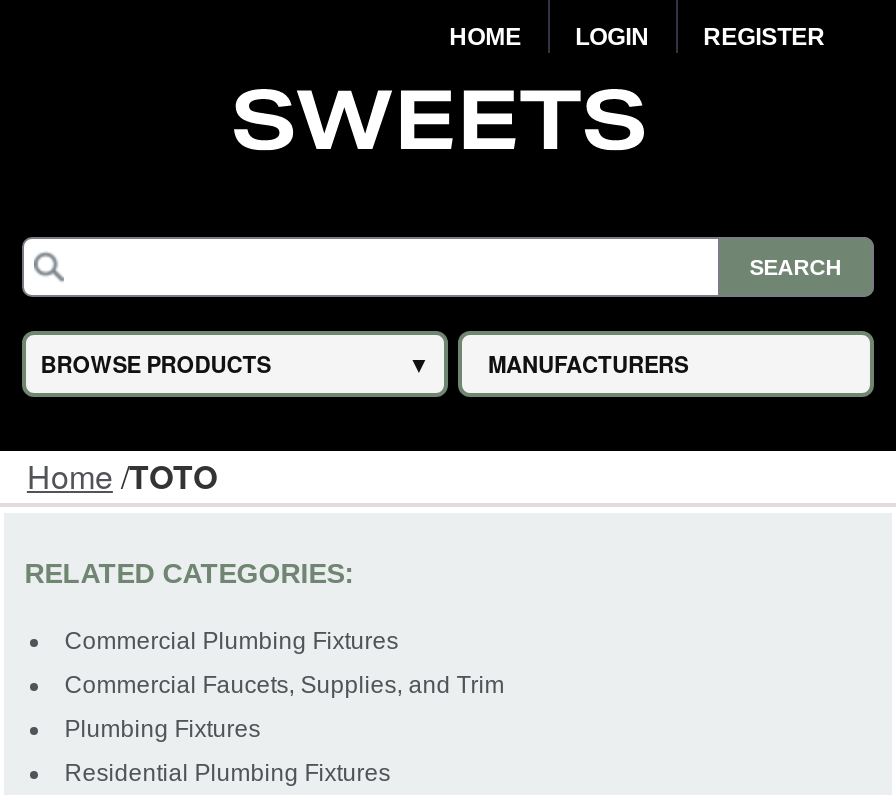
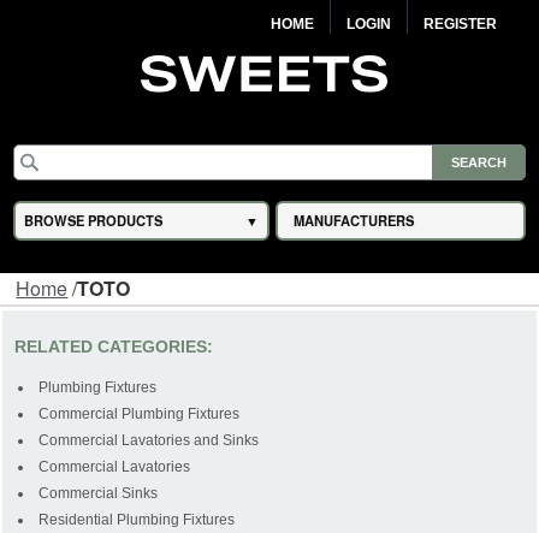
moved [64,627,398,655] -> [39,405,240,422]: Commercial Plumbing Fixtures
[64,671,504,699] Commercial Faucets, Supplies, and Trim -> none
moved [64,715,260,743] -> [39,379,157,396]: Plumbing Fixtures
none -> [39,432,259,502] Commercial Lavatories and Sinks | Commercial Lavatories | Commercial Sinks

